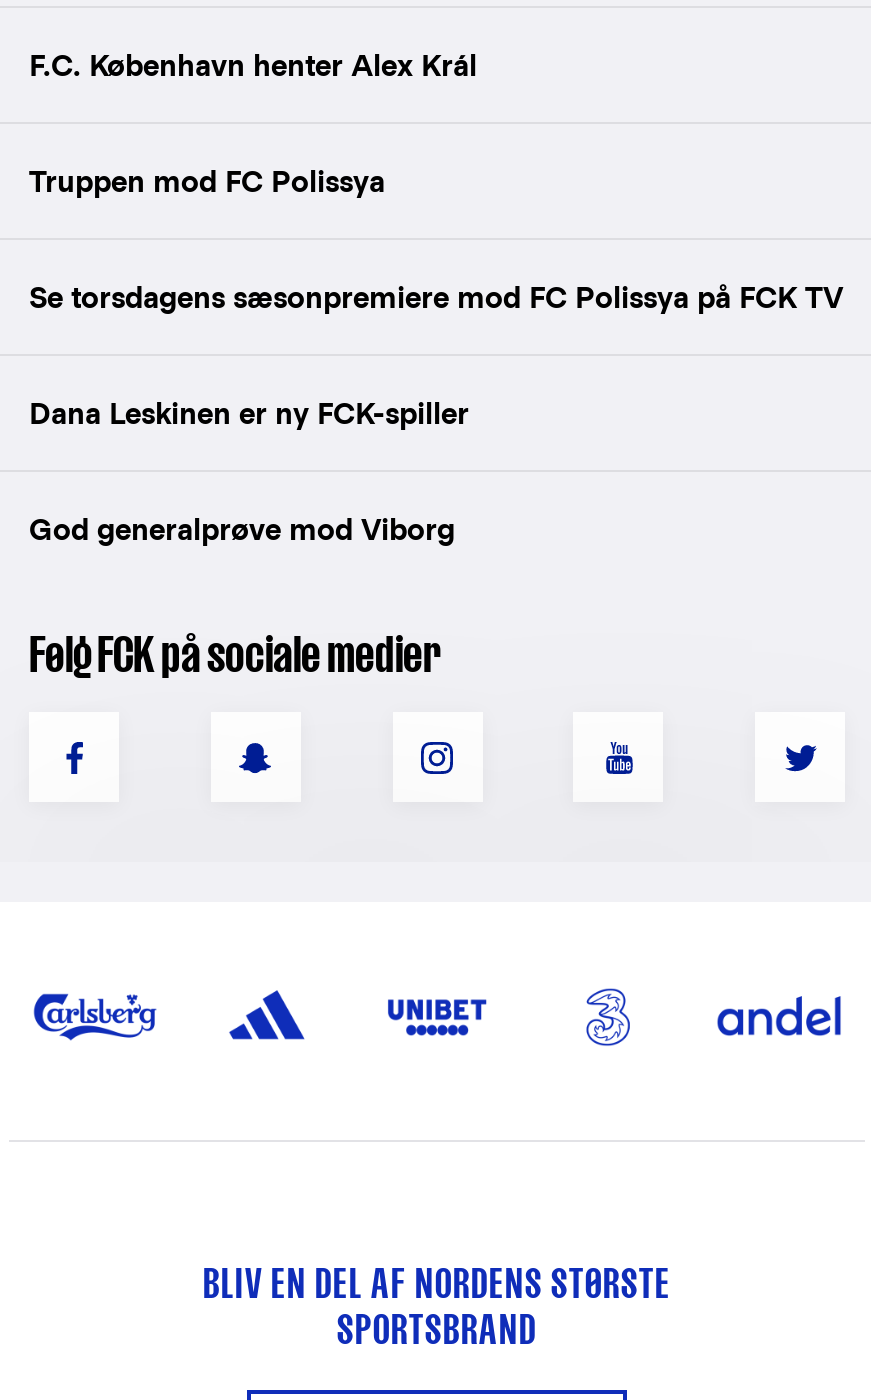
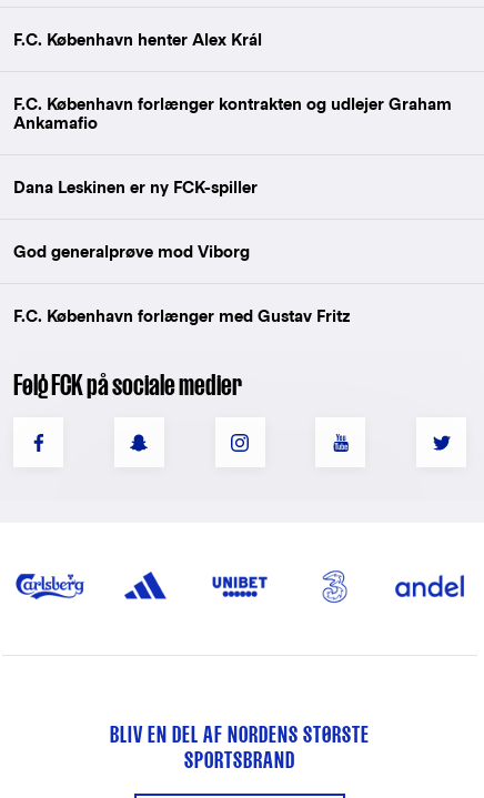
[29,165,843,315] Truppen mod FC Polissya | Se torsdagens sæsonpremiere mod FC Polissya på FCK TV -> [13,95,452,132] F.C. København forlænger kontrakten og udlejer Graham | Ankamafio
moved [29,397,469,547] -> [13,178,258,261]: Dana Leskinen er ny FCK-spiller | God generalprøve mod Viborg
none -> [13,307,350,326] F.C. København forlænger med Gustav Fritz

